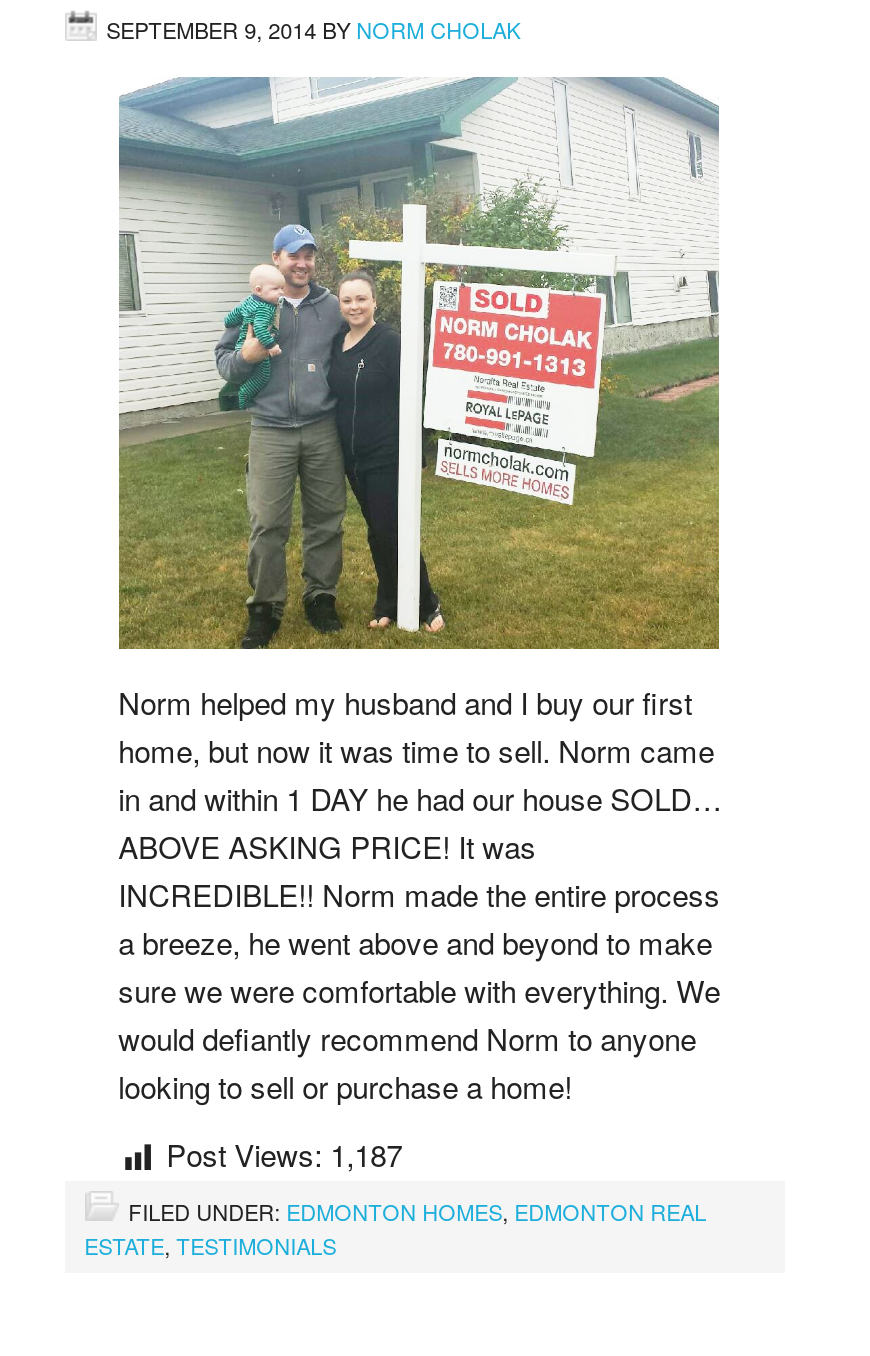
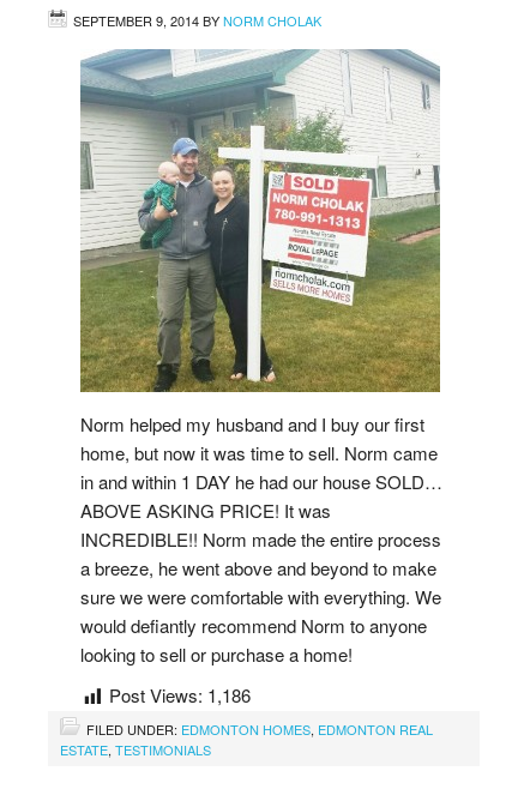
[166,1134,402,1176] Post Views: 1,187 -> [109,683,250,708] Post Views: 1,186

